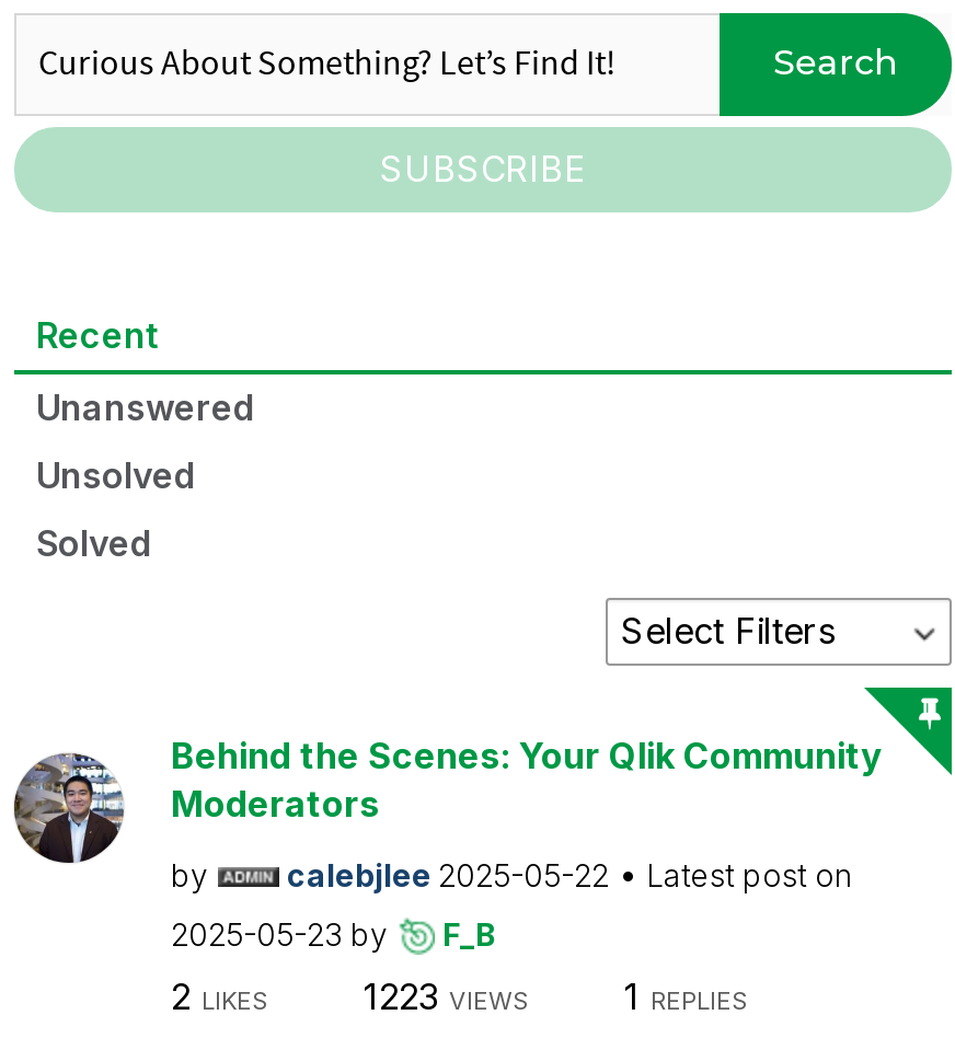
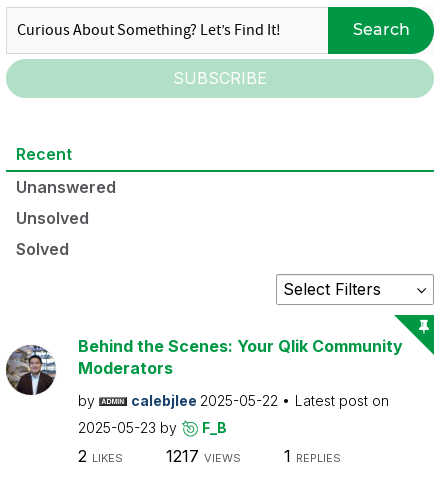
[171,974,749,1018] 2 LIKES 1223 VIEWS 1 REPLIES -> [77,446,340,466] 2 LIKES 1217 VIEWS 1 REPLIES

